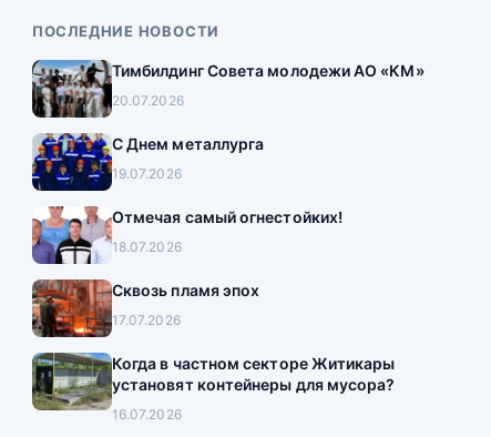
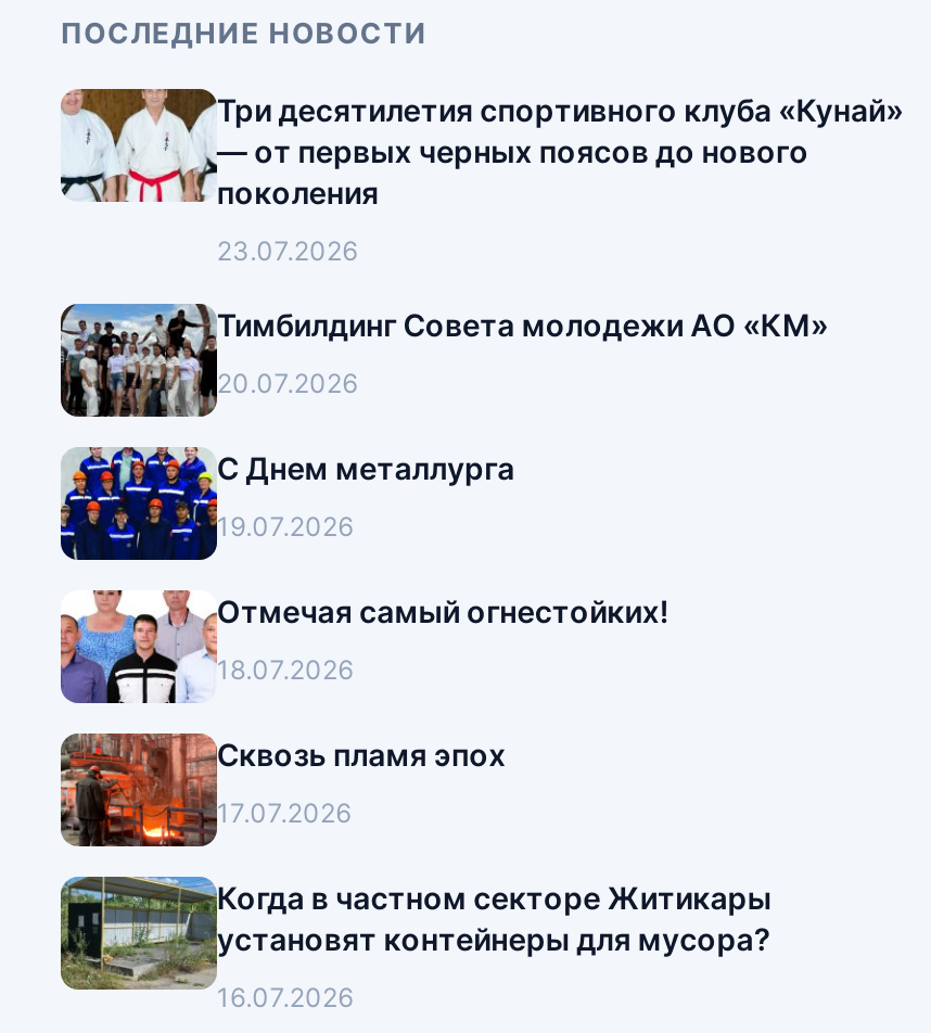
none -> [59,87,903,268] [image] | Три десятилетия спортивного клуба «Кунай» | — от первых черных поясов до нового | поколения | 23.07.2026

